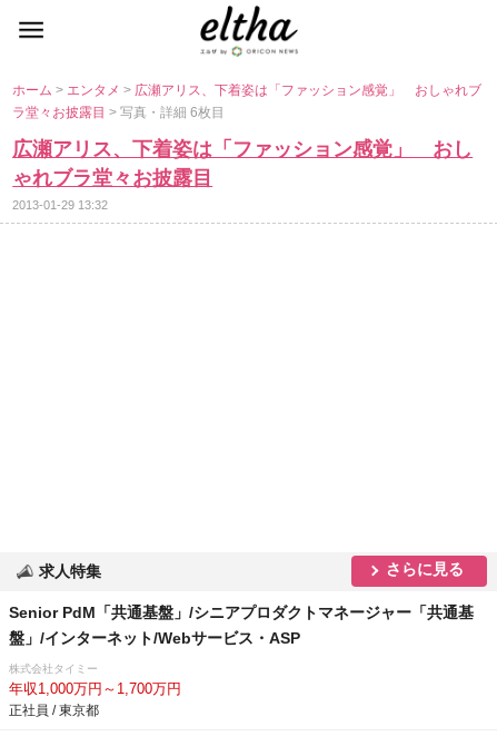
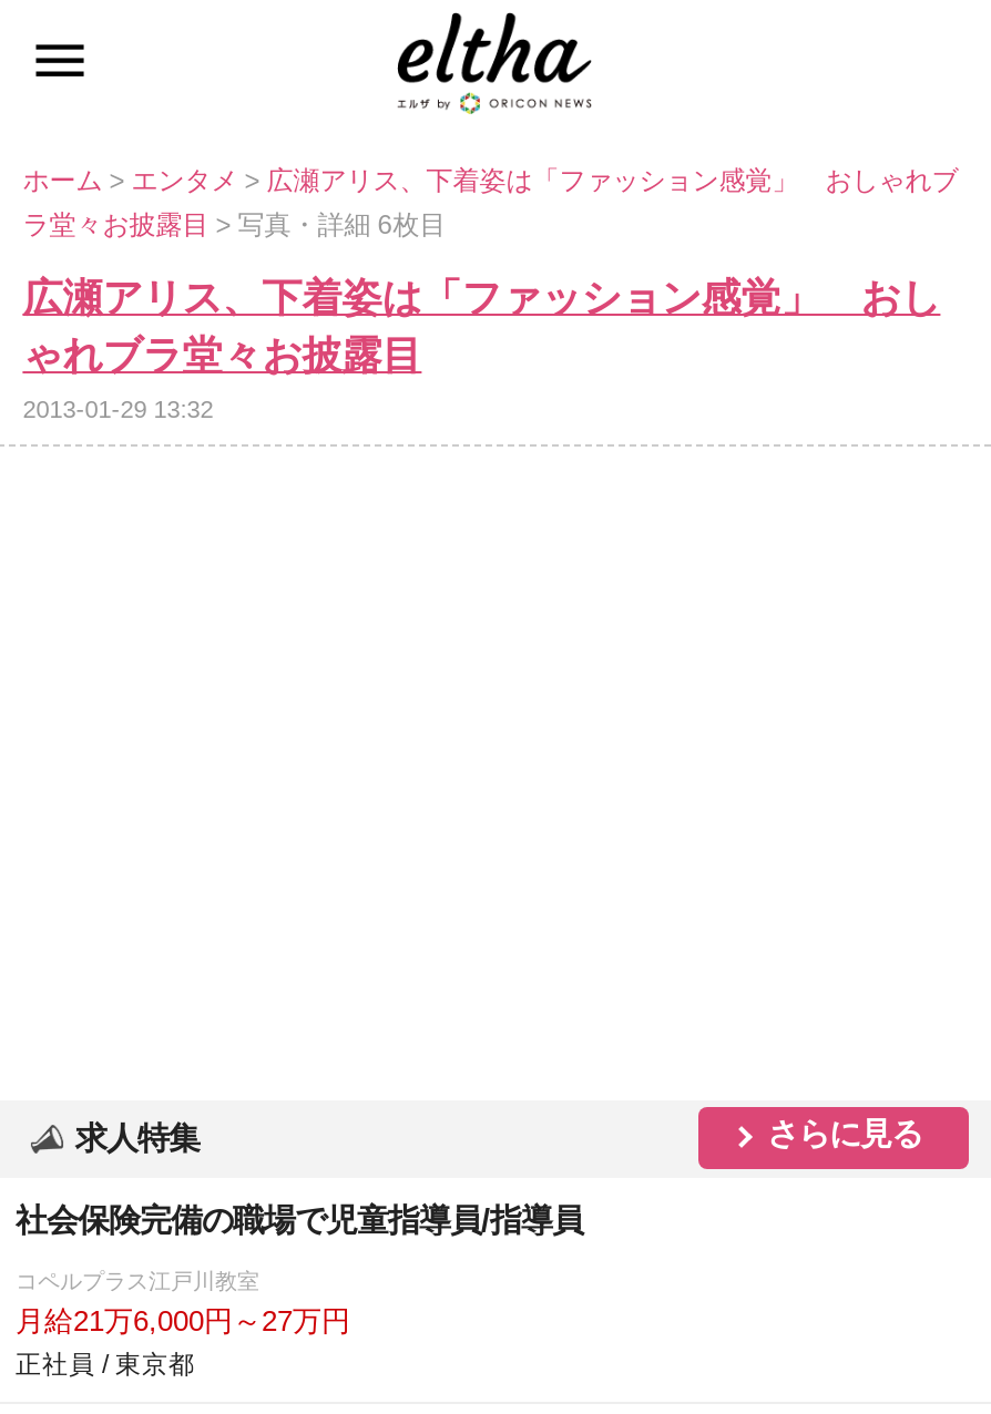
[9,603,474,647] Senior PdM「共通基盤」/シニアプロダクトマネージャー「共通基 | 盤」/インターネット/Webサービス・ASP -> [16,1202,583,1238] 社会保険完備の職場で児童指導員/指導員
[9,663,181,697] 株式会社タイミー | 年収1,000万円～1,700万円 -> [16,1269,350,1338] コペルプラス江戸川教室 | 月給21万6,000円～27万円

